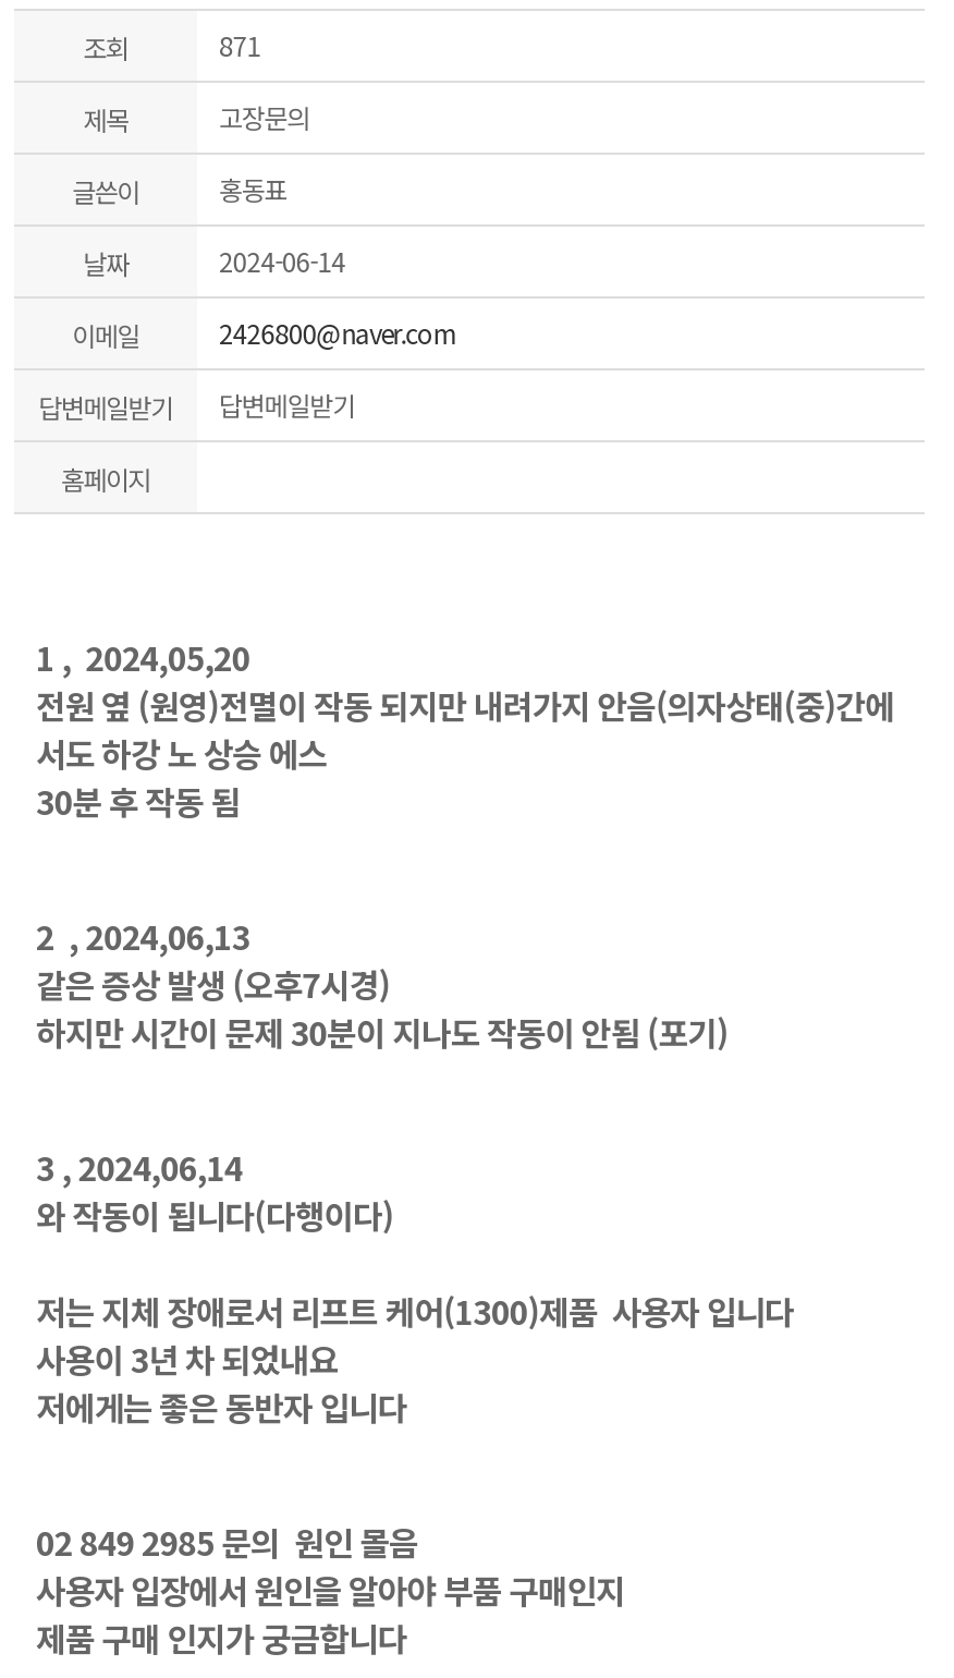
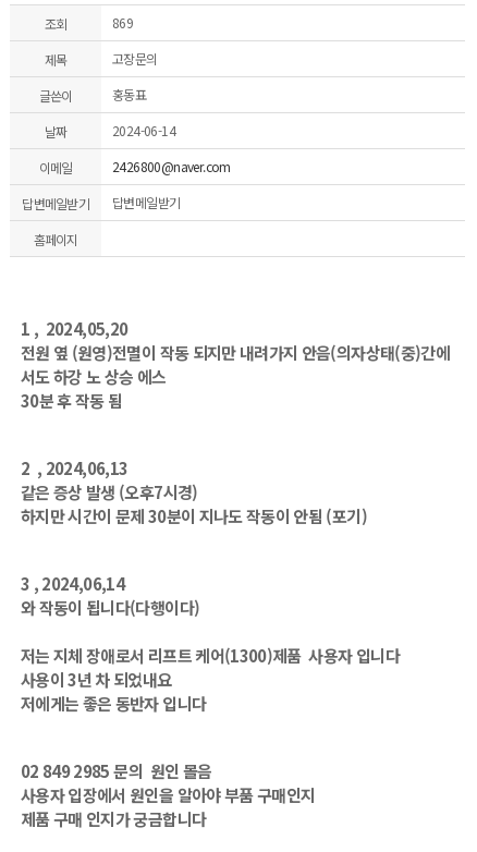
[219,27,261,64] 871 -> [112,14,133,32] 869

